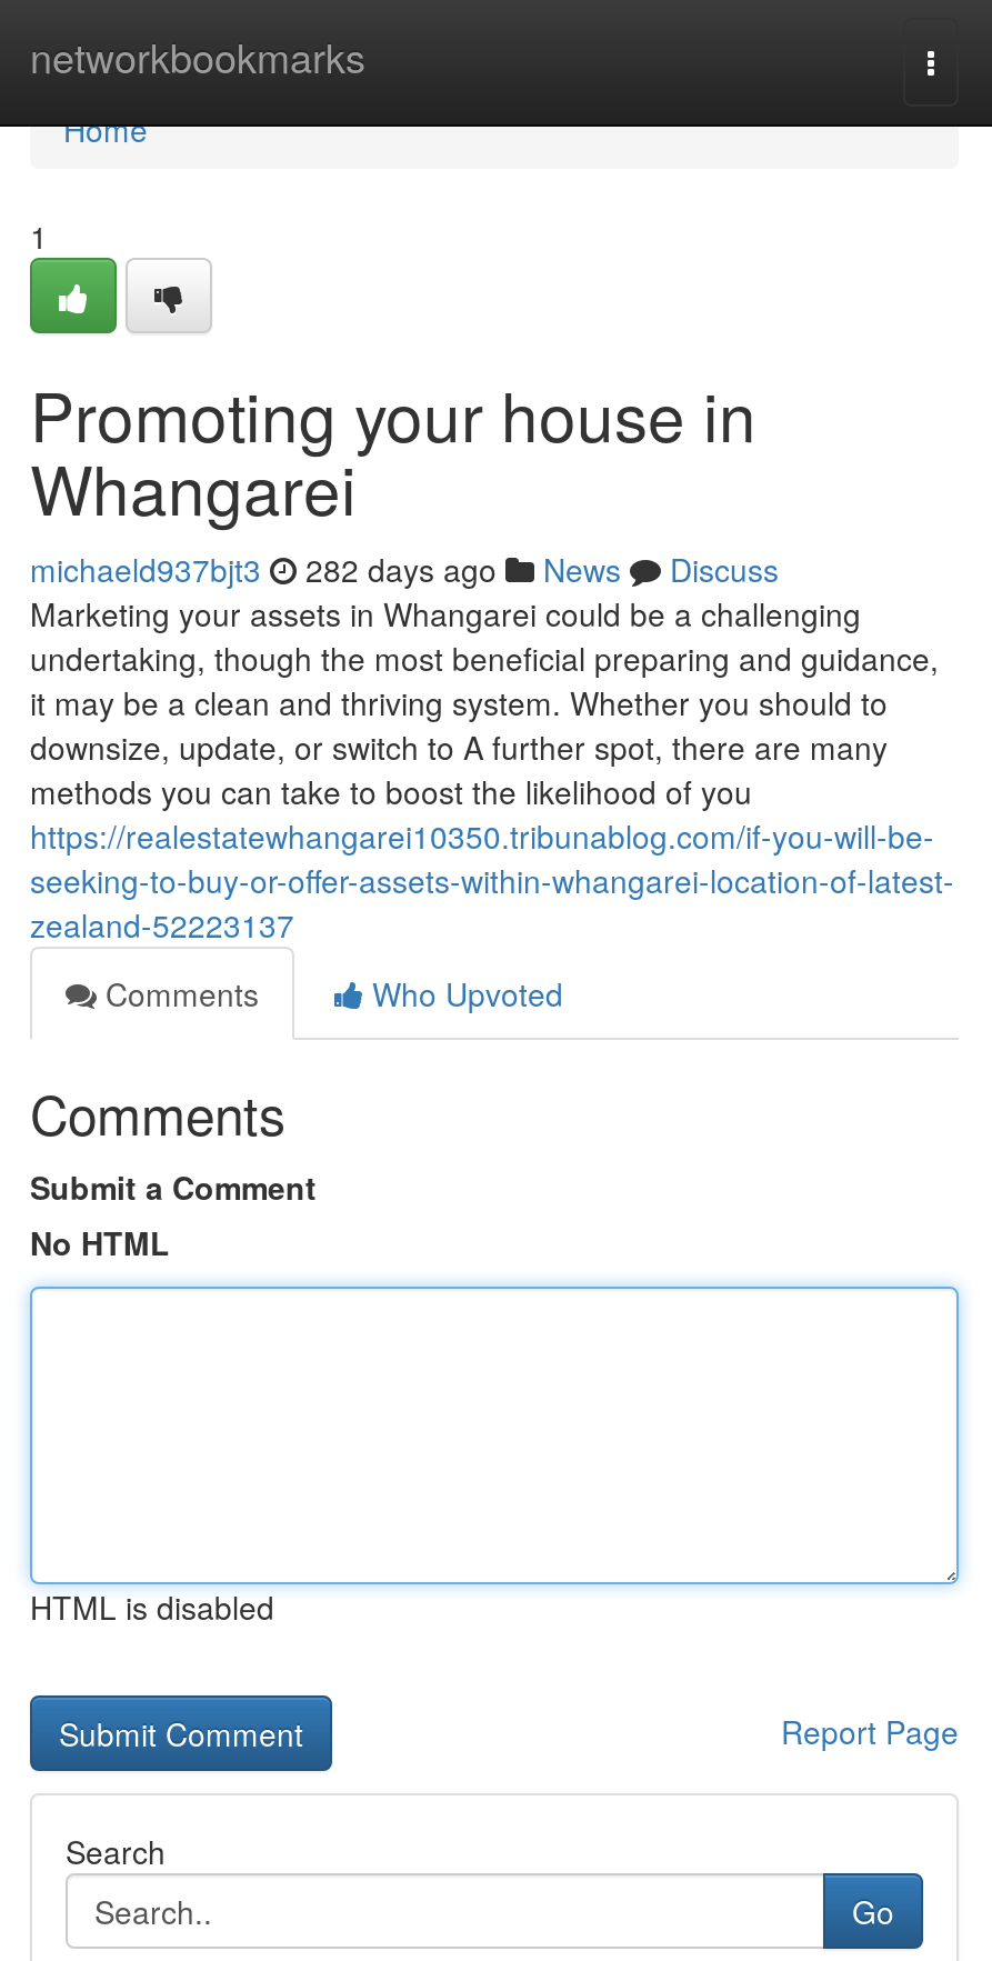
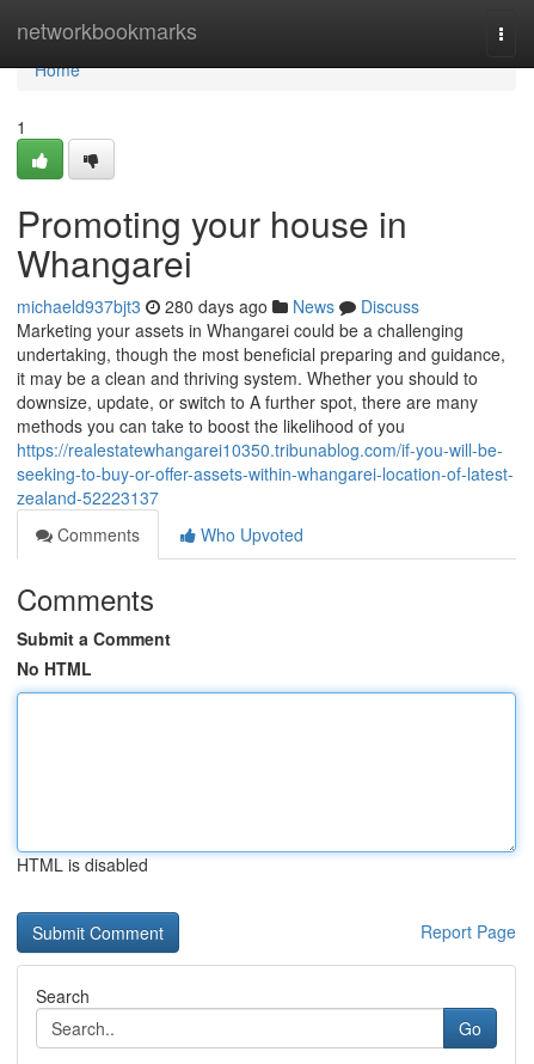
[30,547,779,591] michaeld937bjt3 282 days ago News Discuss -> [17,294,419,318] michaeld937bjt3 280 days ago News Discuss

